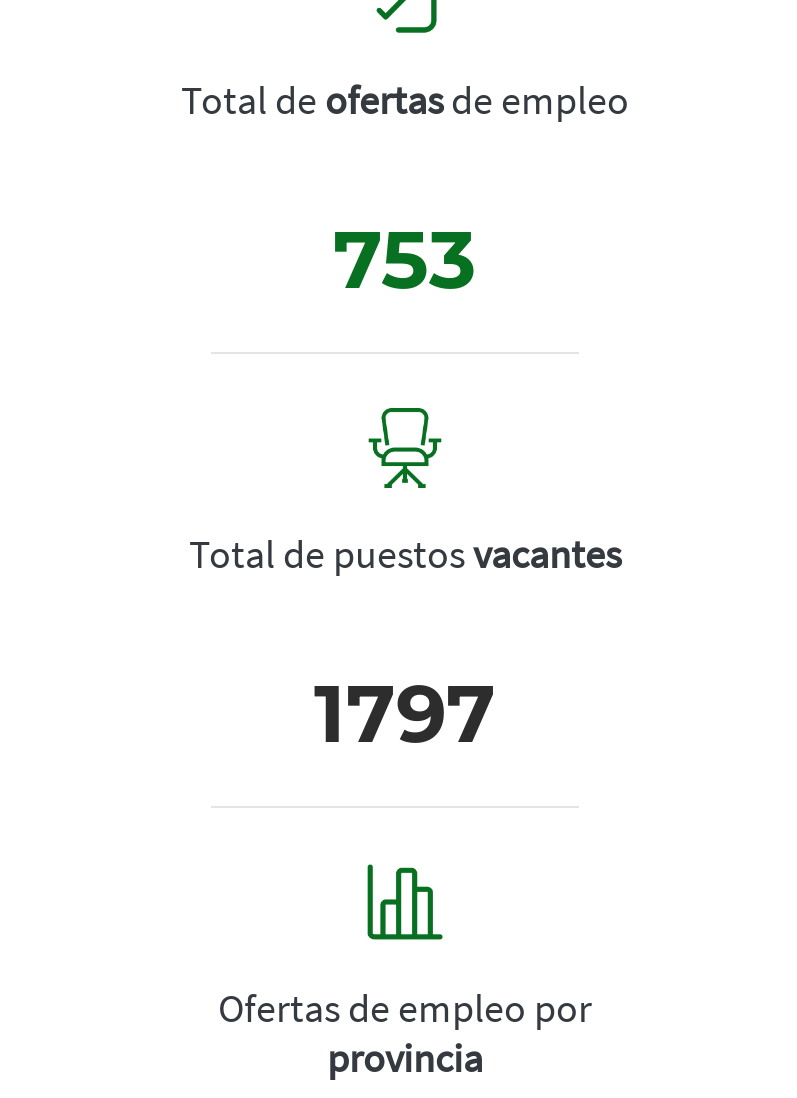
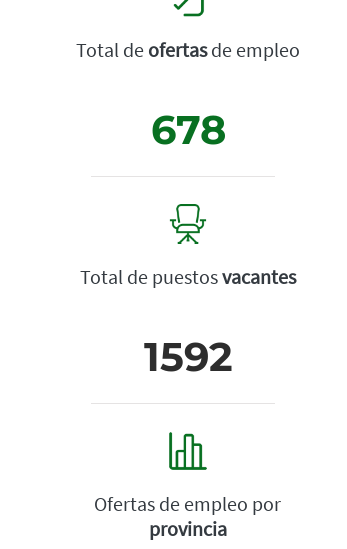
[333,210,477,308] 753 -> [150,105,225,154] 678
[314,664,496,762] 1797 -> [143,332,232,381] 1592

